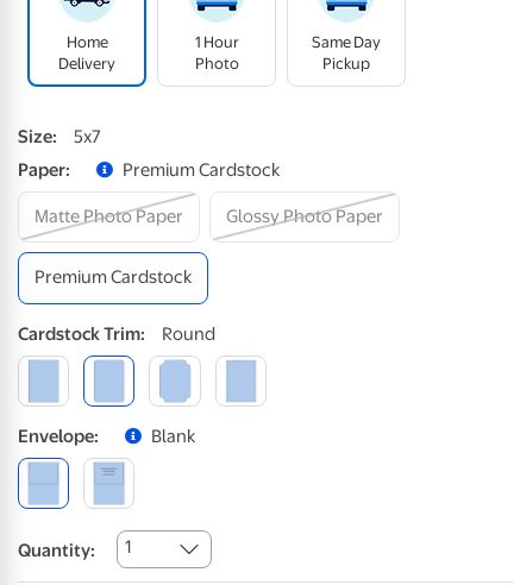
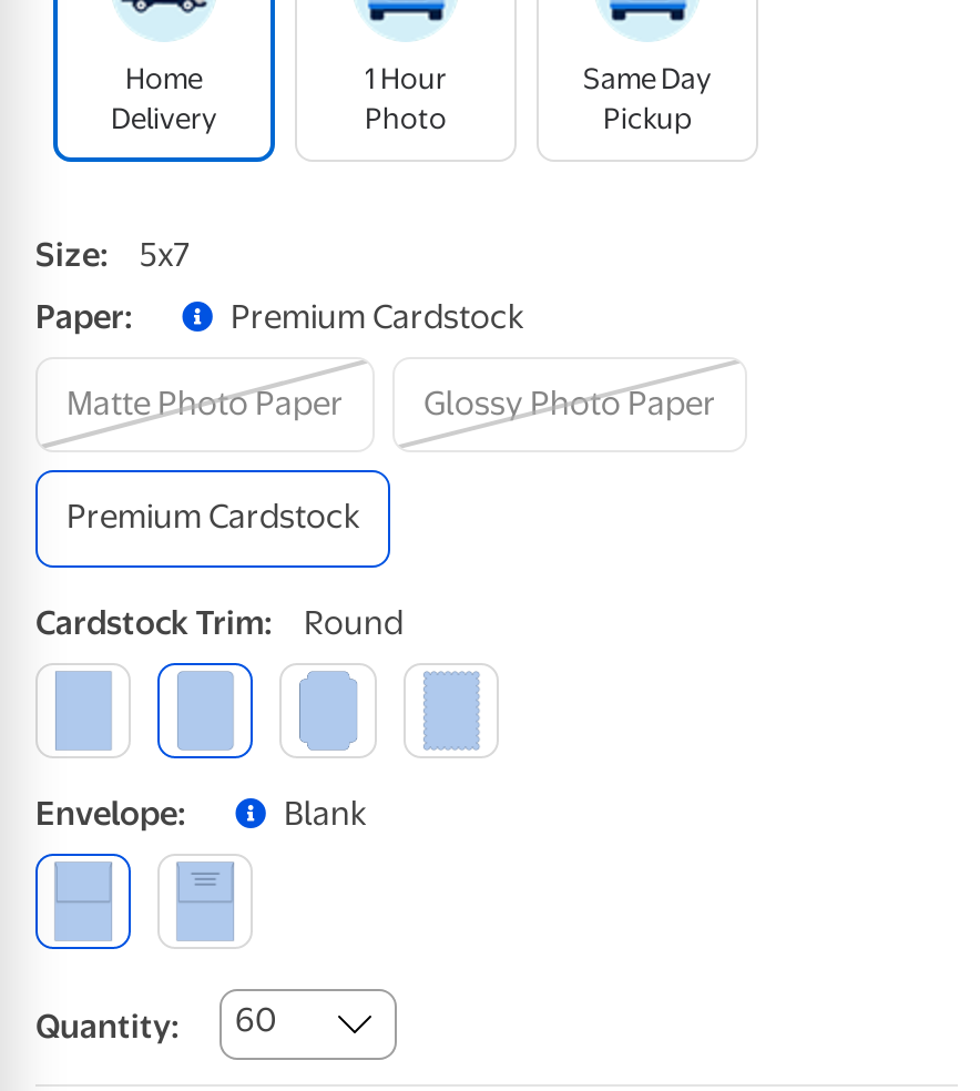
[18,537,131,561] Quantity: 1 -> [35,1001,277,1046] Quantity: 60

